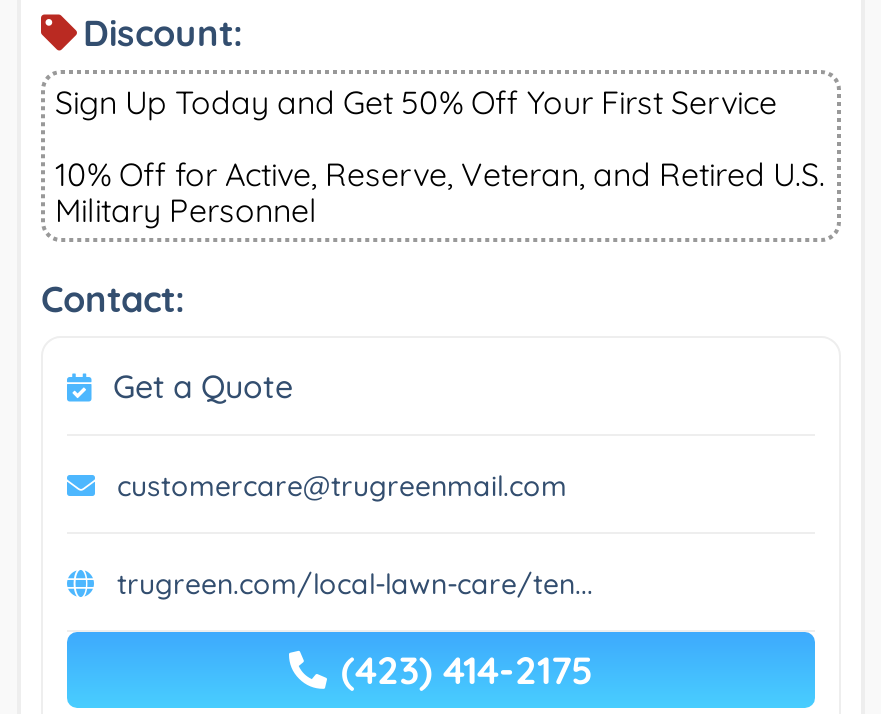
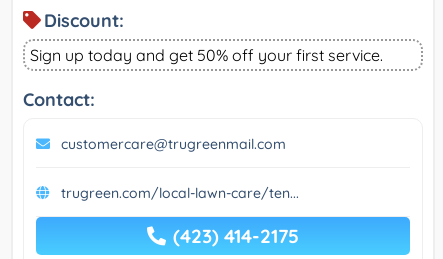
[55,83,825,231] Sign Up Today and Get 50% Off Your First Service | 10% Off for Active, Reserve, Veteran, and Retired U.S. | Military Personnel -> [30,45,383,65] Sign up today and get 50% off your first service.
[113,367,293,407] Get a Quote -> none

